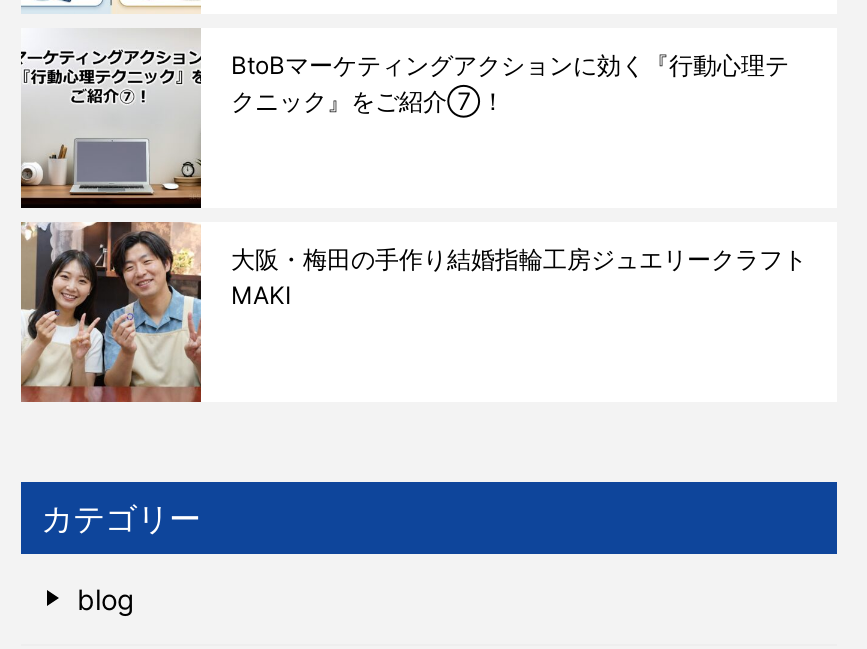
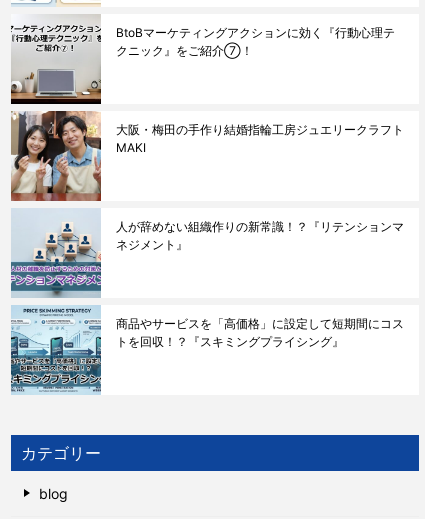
none -> [10,305,404,395] [image] | 商品やサービスを「高価格」に設定して短期間にコス | トを回収！？『スキミングプライシング』
none -> [11,209,404,298] [image] | 人が辞めない組織作りの新常識！？『リテンションマ | ネジメント』

